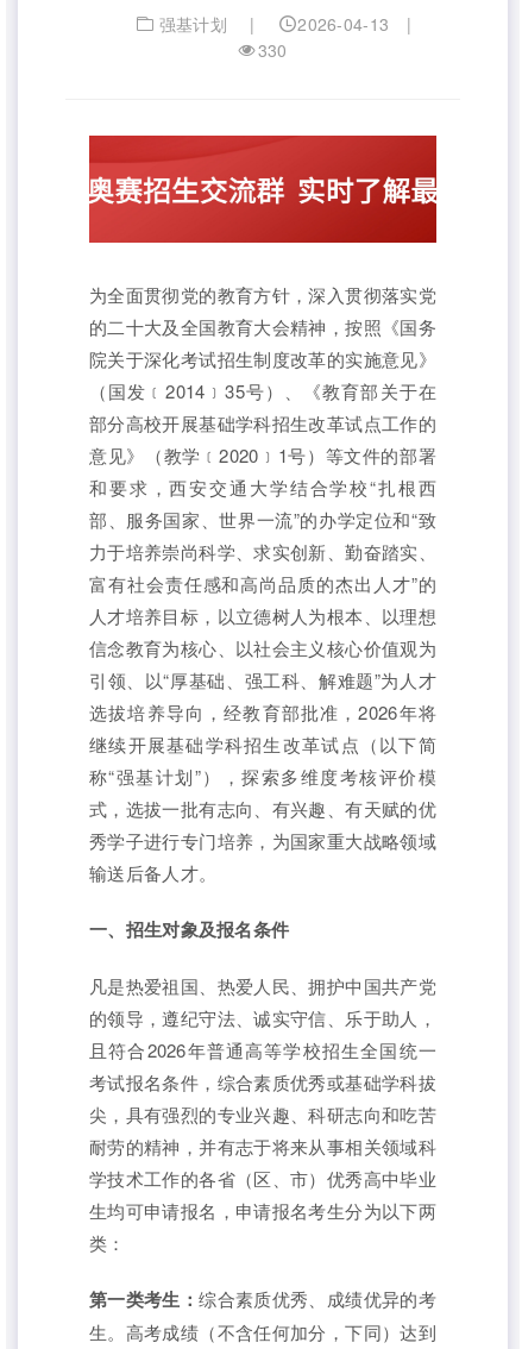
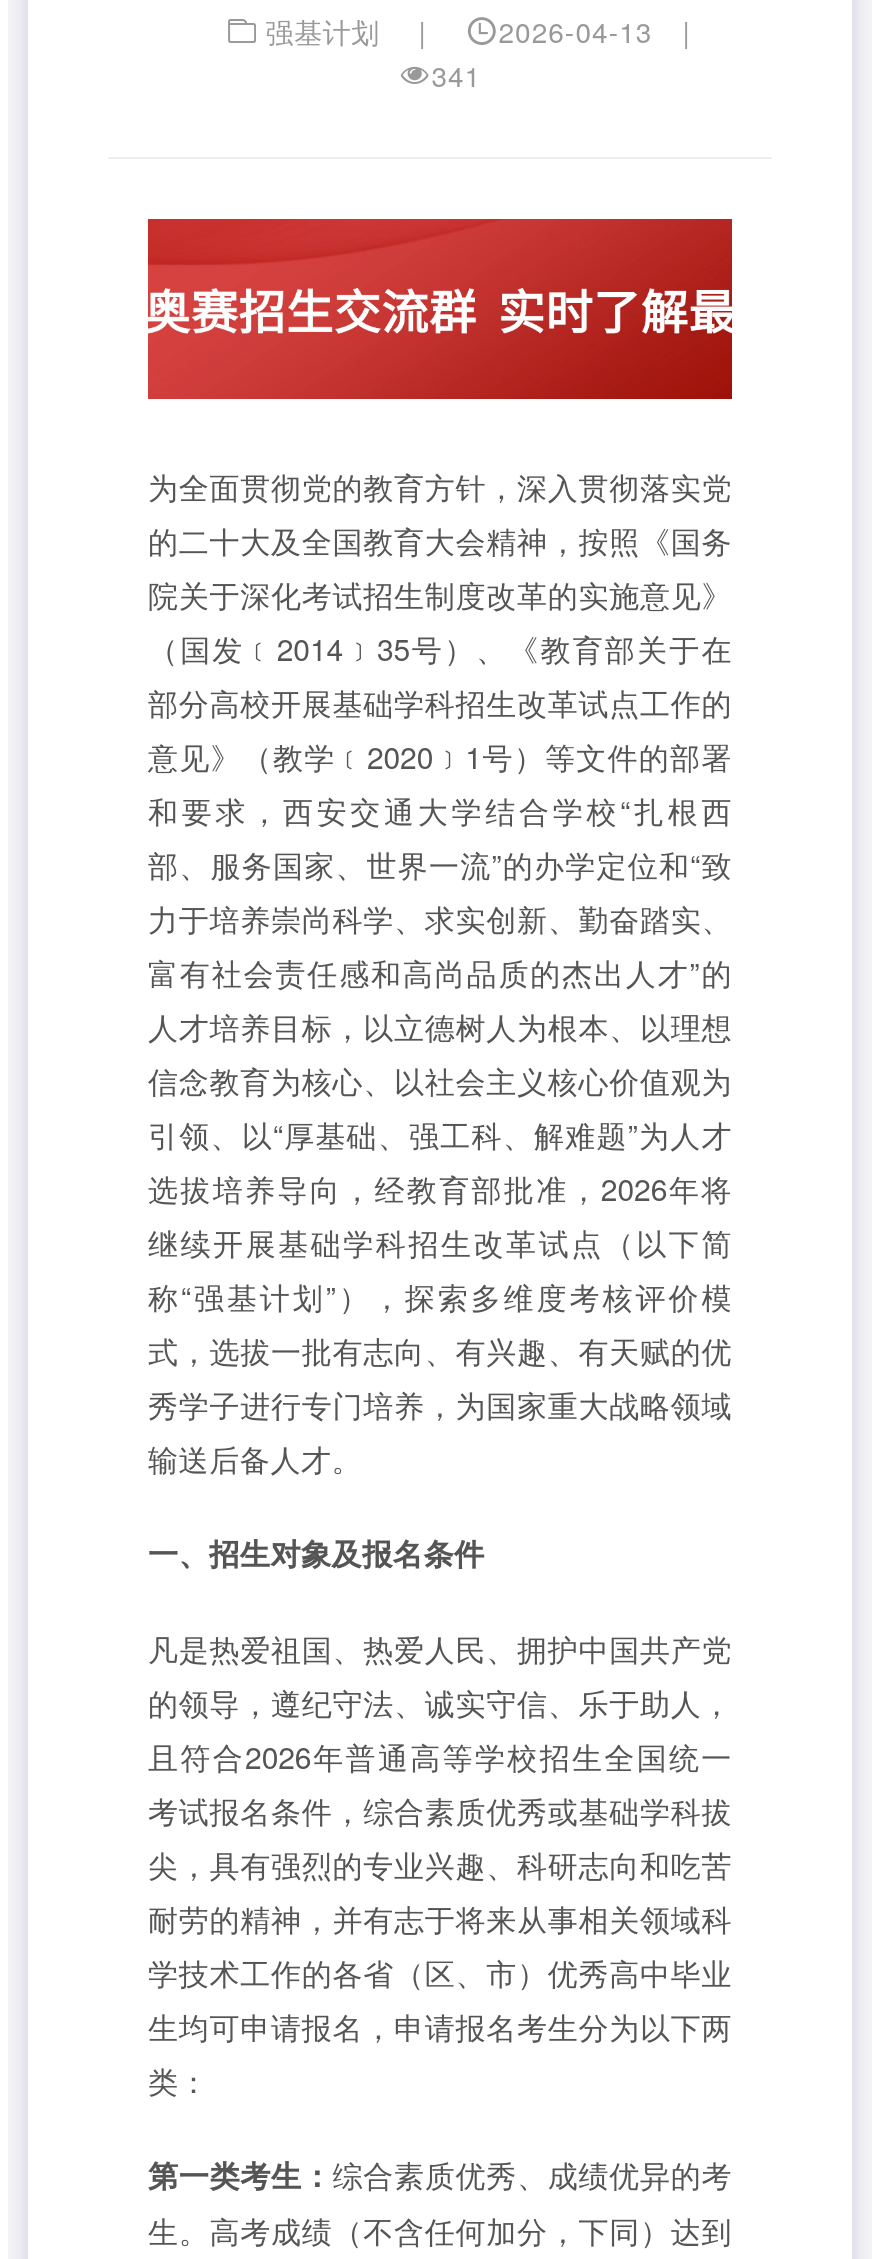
[258,38,287,62] 330 -> [431,55,481,95] 341

